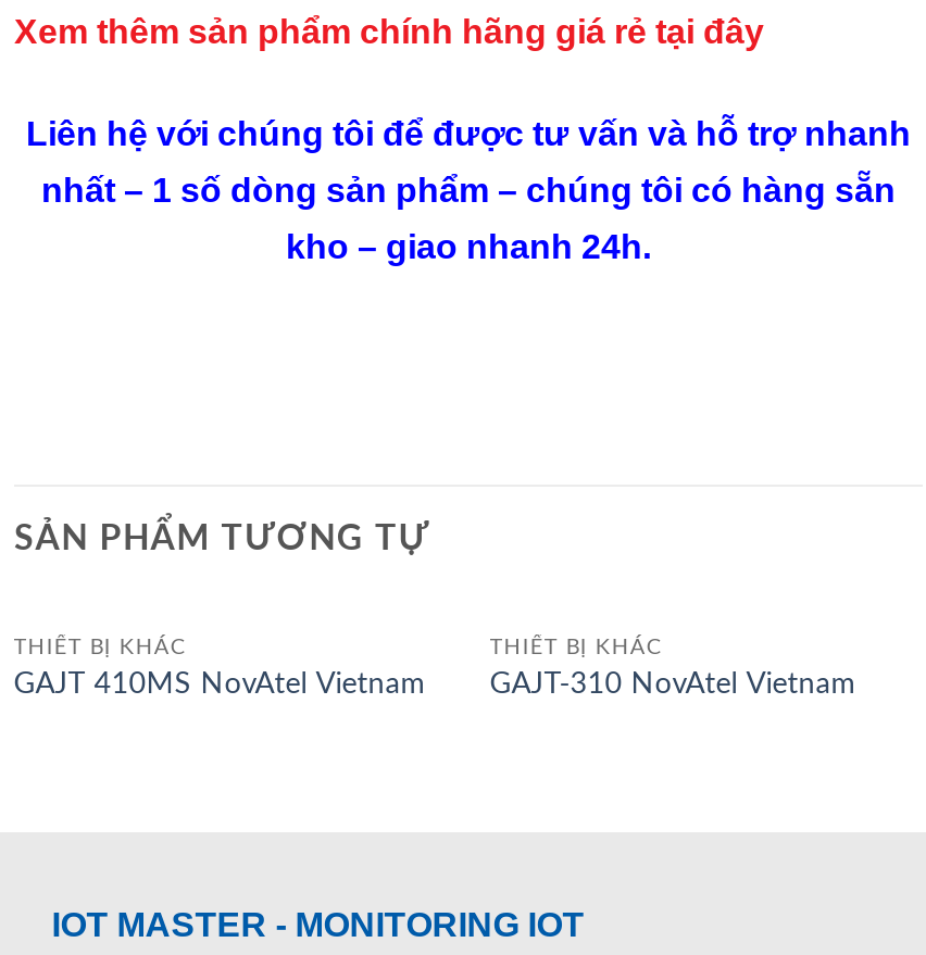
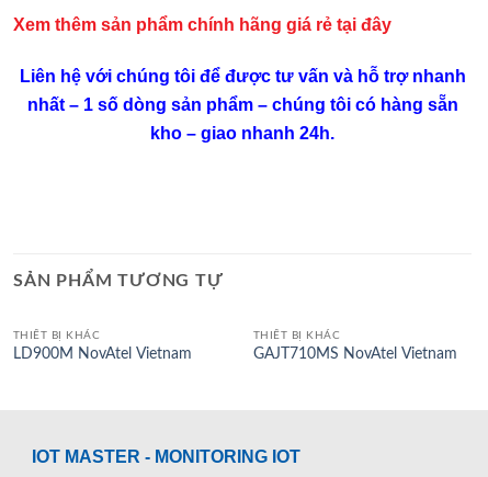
[14,670,427,700] GAJT 410MS NovAtel Vietnam -> [13,347,192,362] LD900M NovAtel Vietnam
[490,670,857,700] GAJT-310 NovAtel Vietnam -> [253,347,457,362] GAJT710MS NovAtel Vietnam

